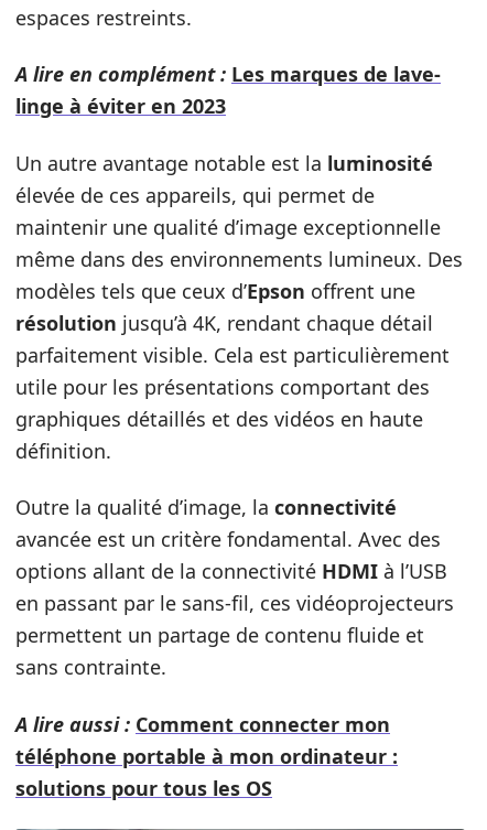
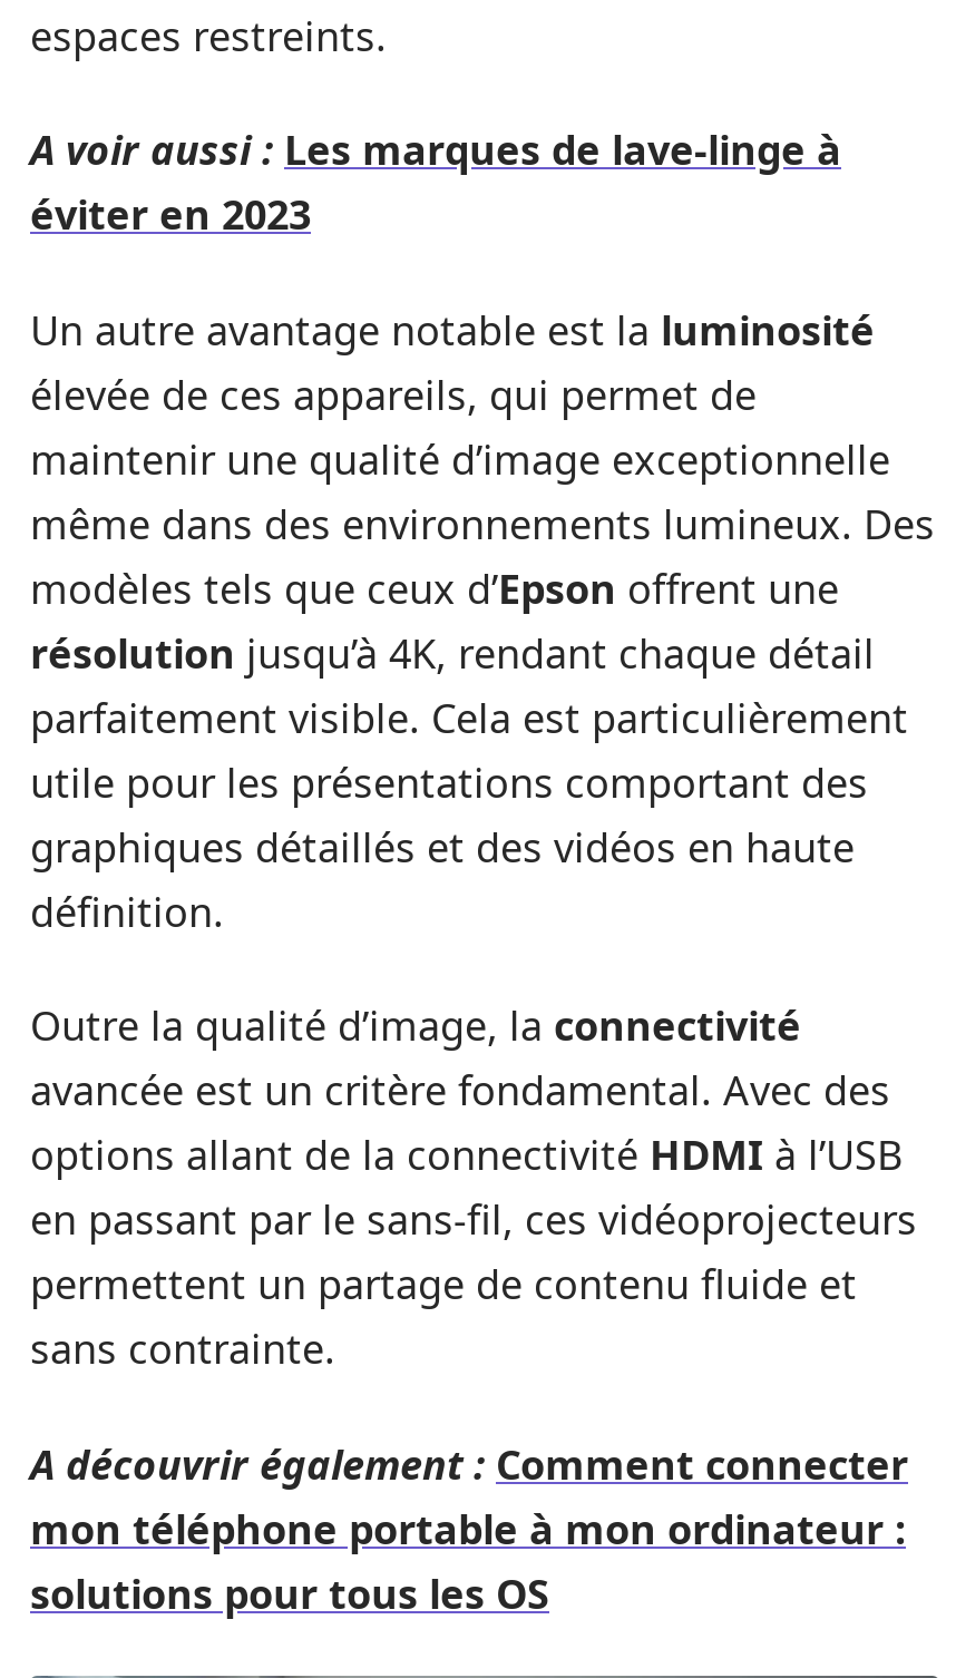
[15,61,441,119] A lire en complément : Les marques de lave- | linge à éviter en 2023 -> [30,123,841,241] A voir aussi : Les marques de lave-linge à | éviter en 2023
[15,710,398,769] A lire aussi : Comment connecter mon | téléphone portable à mon ordinateur : -> [30,1436,908,1554] A découvrir également : Comment connecter | mon téléphone portable à mon ordinateur :

